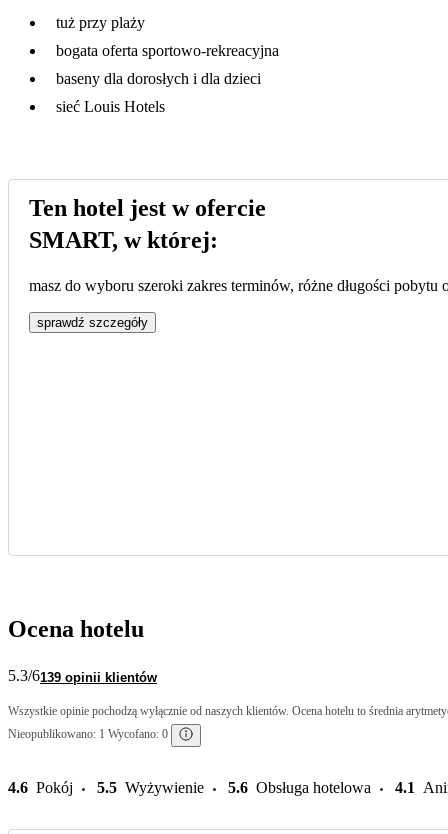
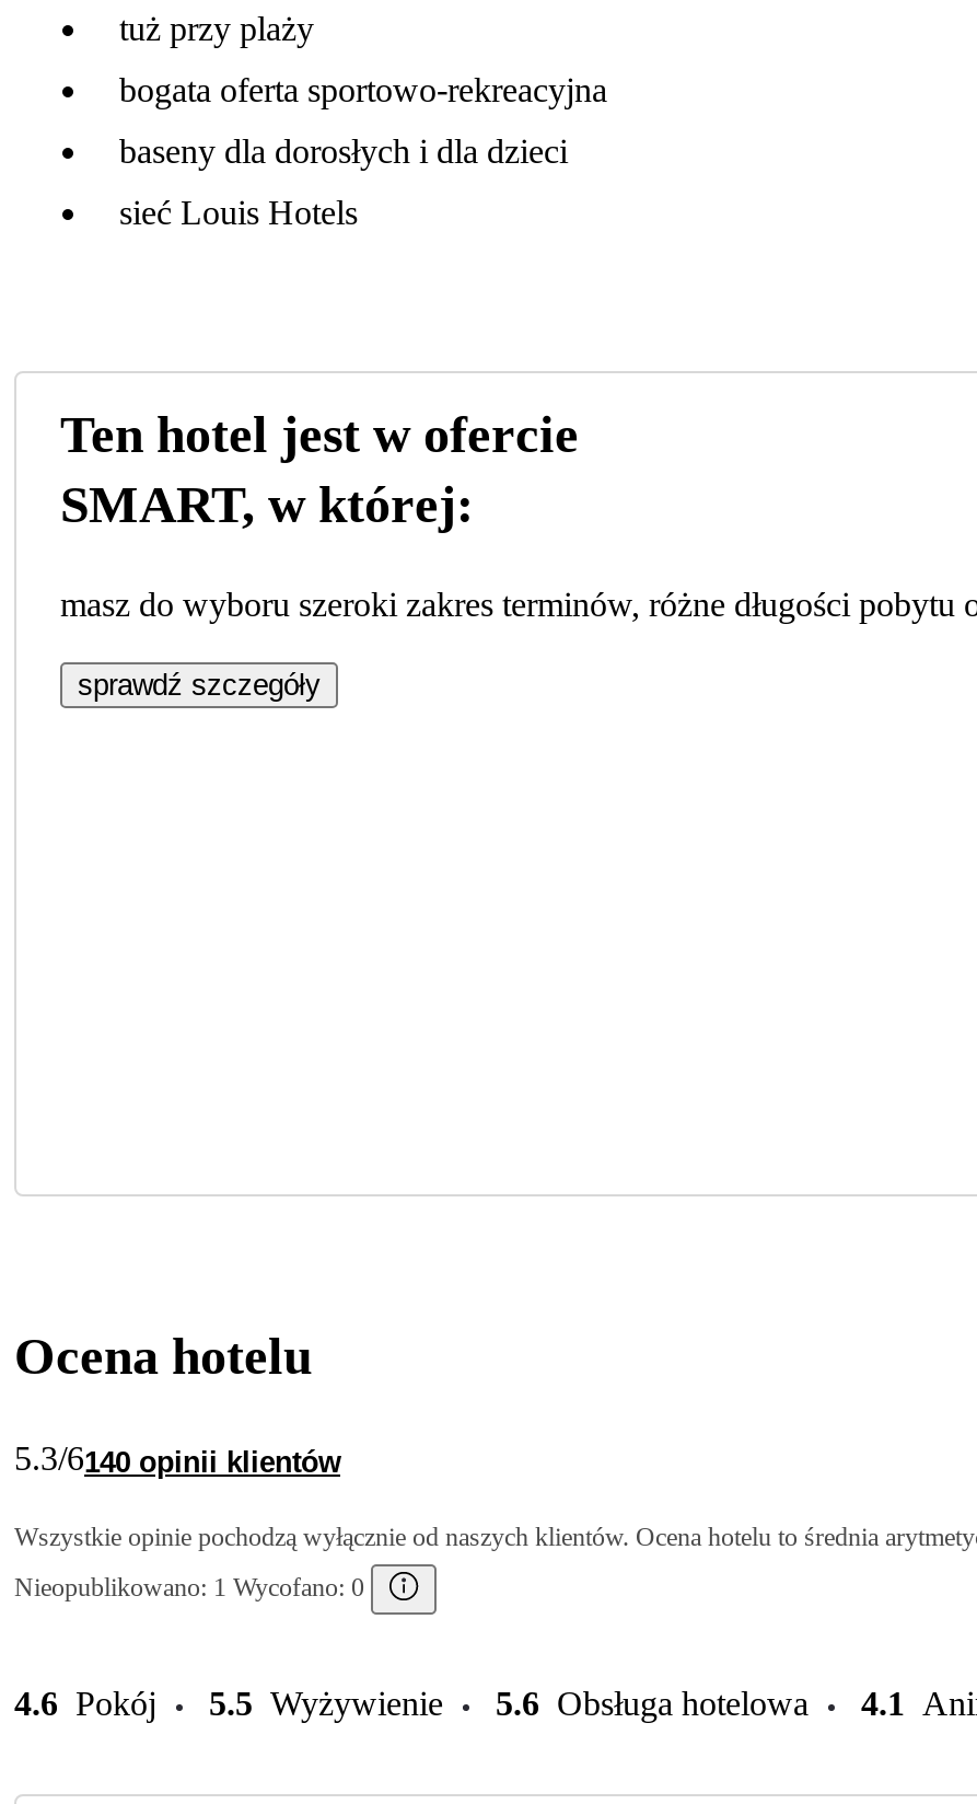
[8,667,157,685] 5.3/6139 opinii klientów -> [14,1441,340,1480] 5.3/6140 opinii klientów

